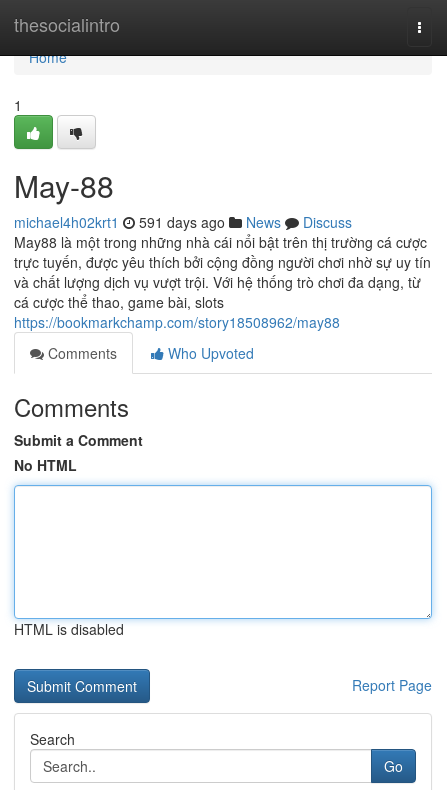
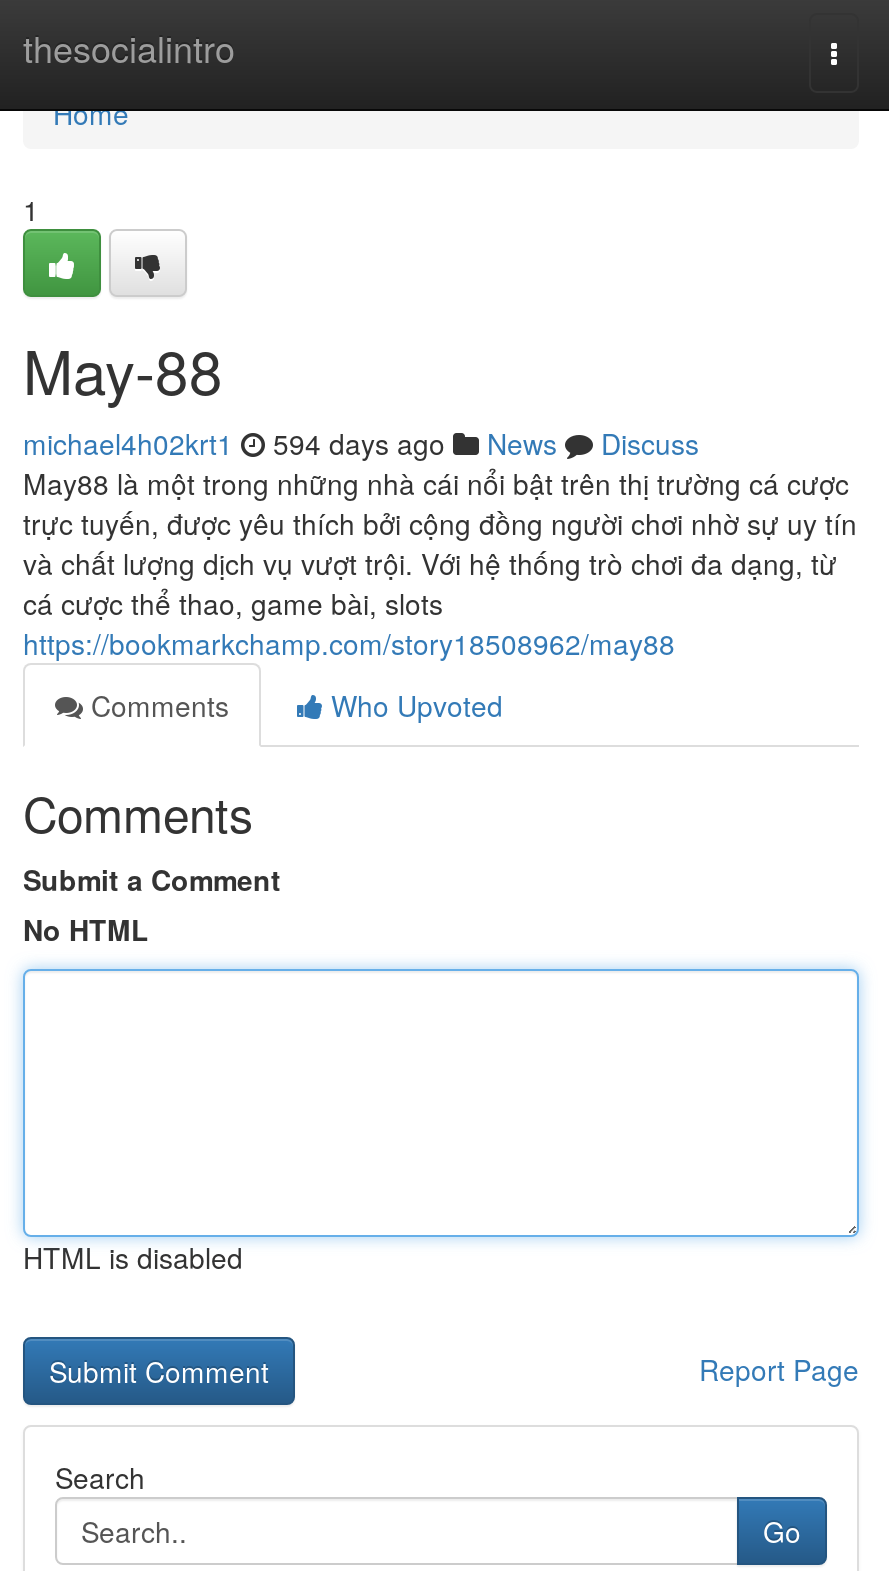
[14,212,352,232] michael4h02krt1 591 days ago News Discuss -> [23,423,699,463] michael4h02krt1 594 days ago News Discuss

